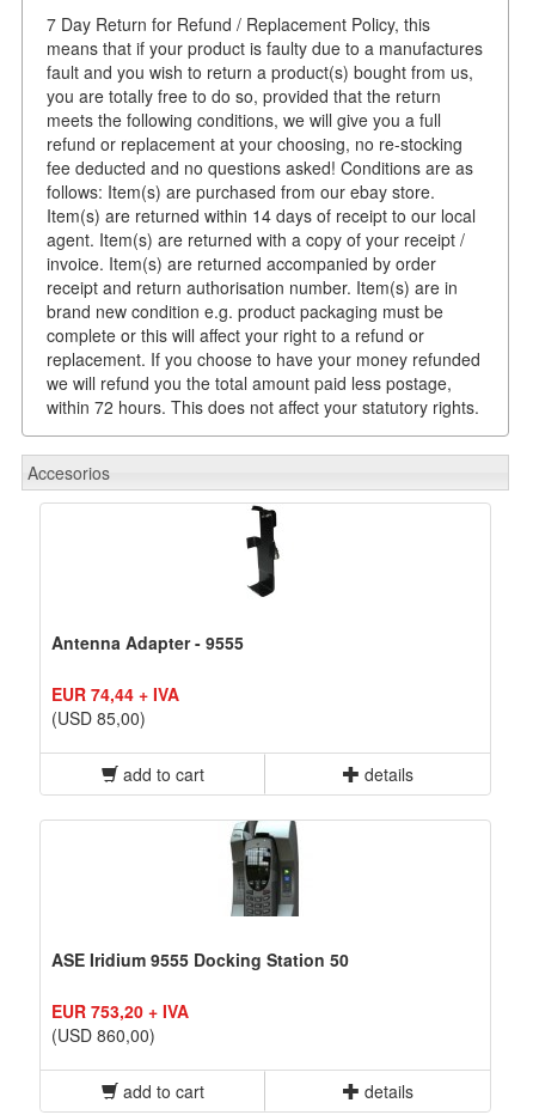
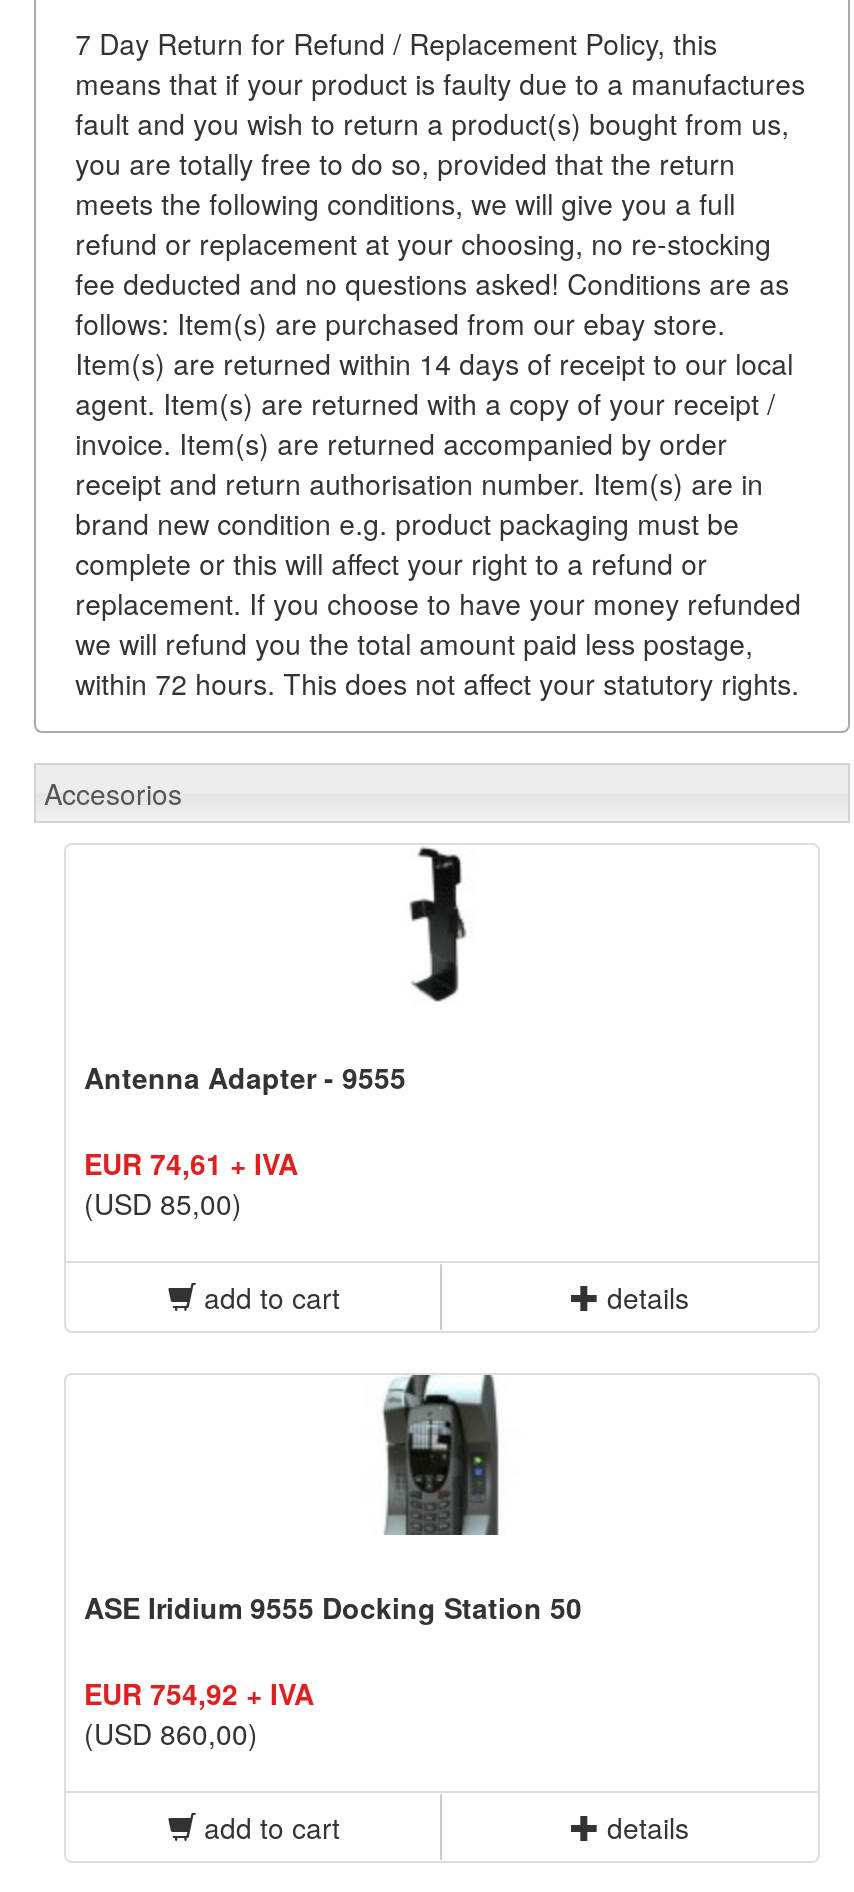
[51,682,179,706] EUR 74,44 + IVA -> [84,1144,298,1184] EUR 74,61 + IVA
[51,999,189,1023] EUR 753,20 + IVA -> [84,1674,314,1714] EUR 754,92 + IVA

